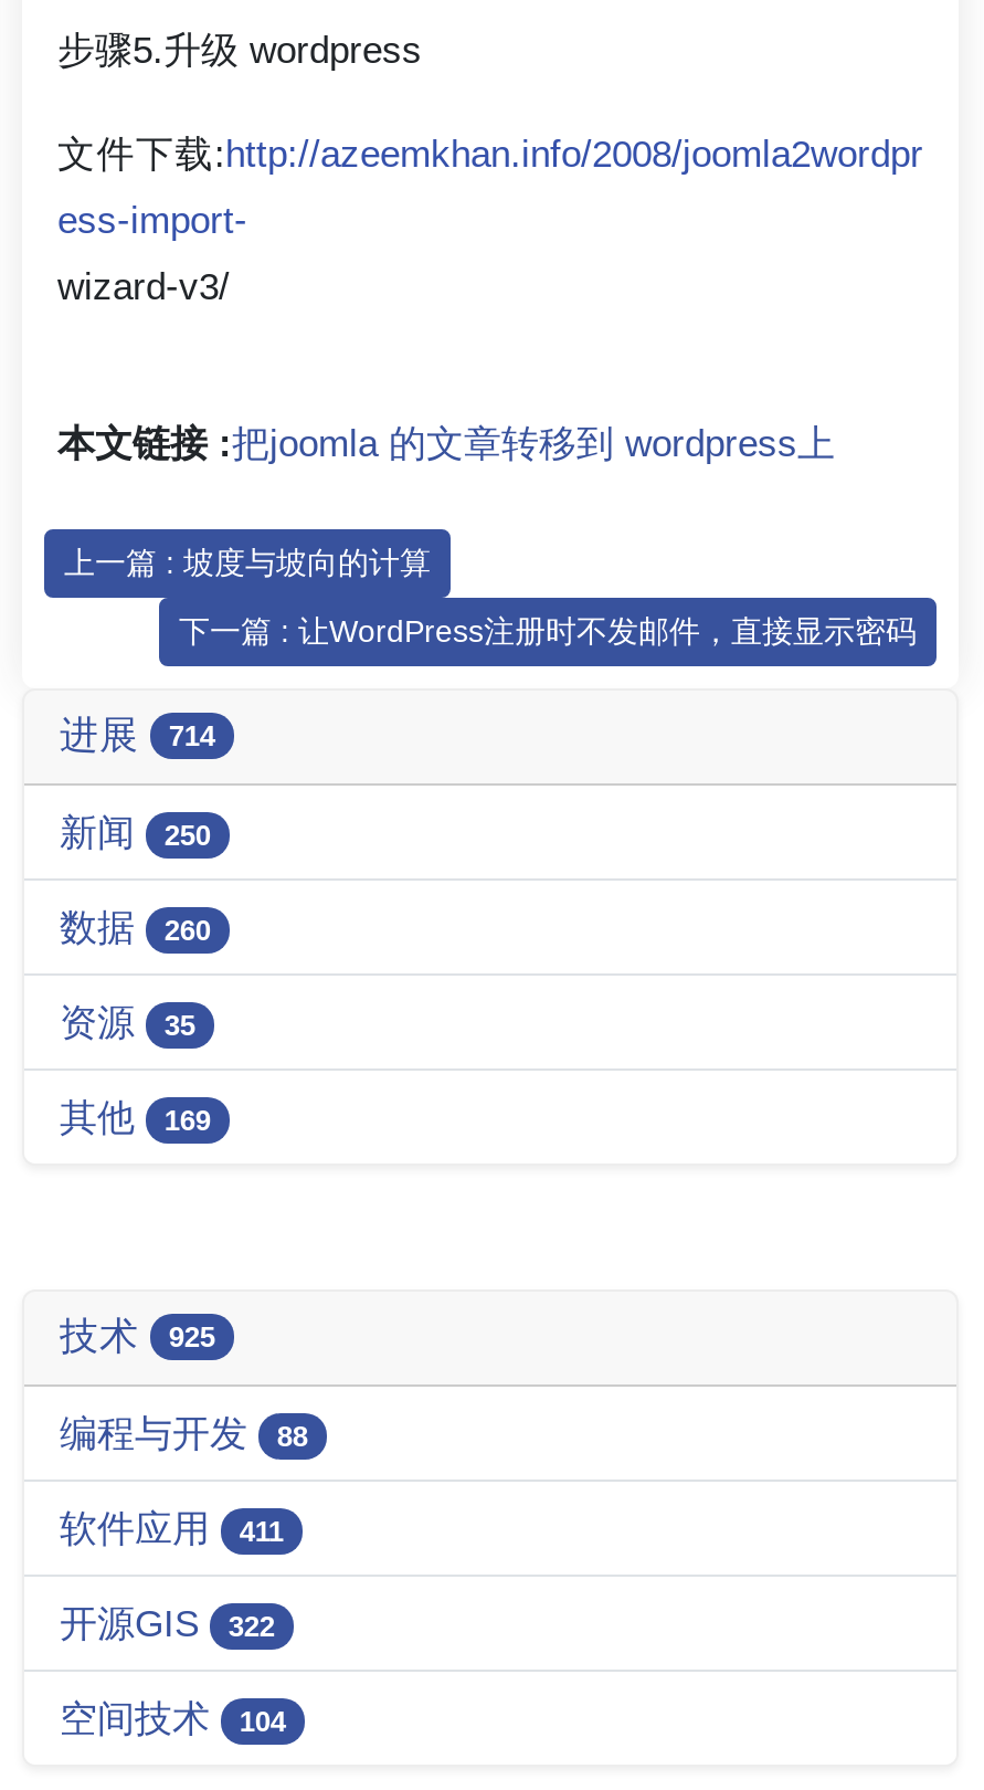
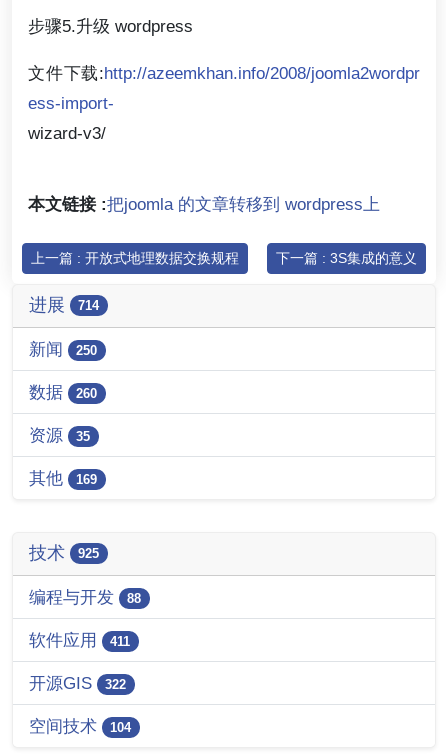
[64,545,917,648] 上一篇 : 坡度与坡向的计算 | 下一篇 : 让WordPress注册时不发邮件，直接显示密码 -> [31,250,417,266] 上一篇 : 开放式地理数据交换规程 | 下一篇 : 3S集成的意义

